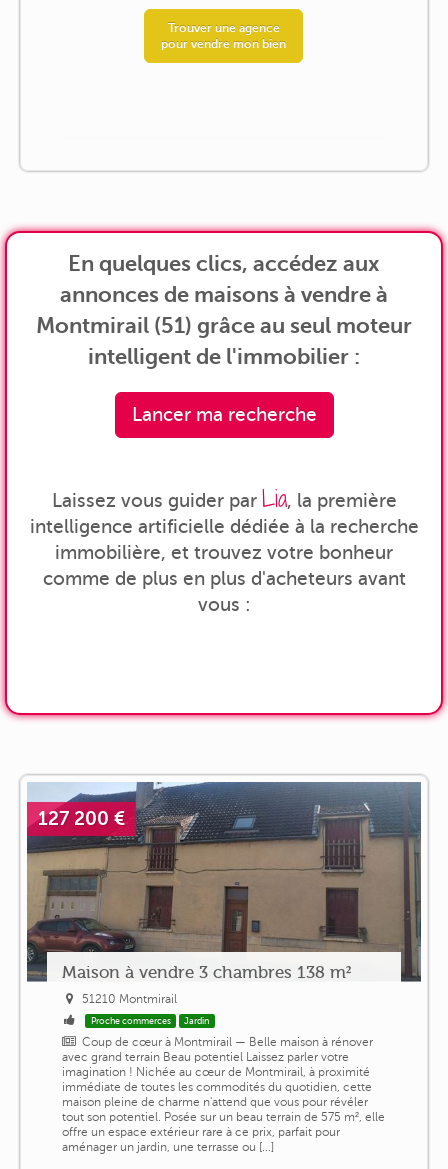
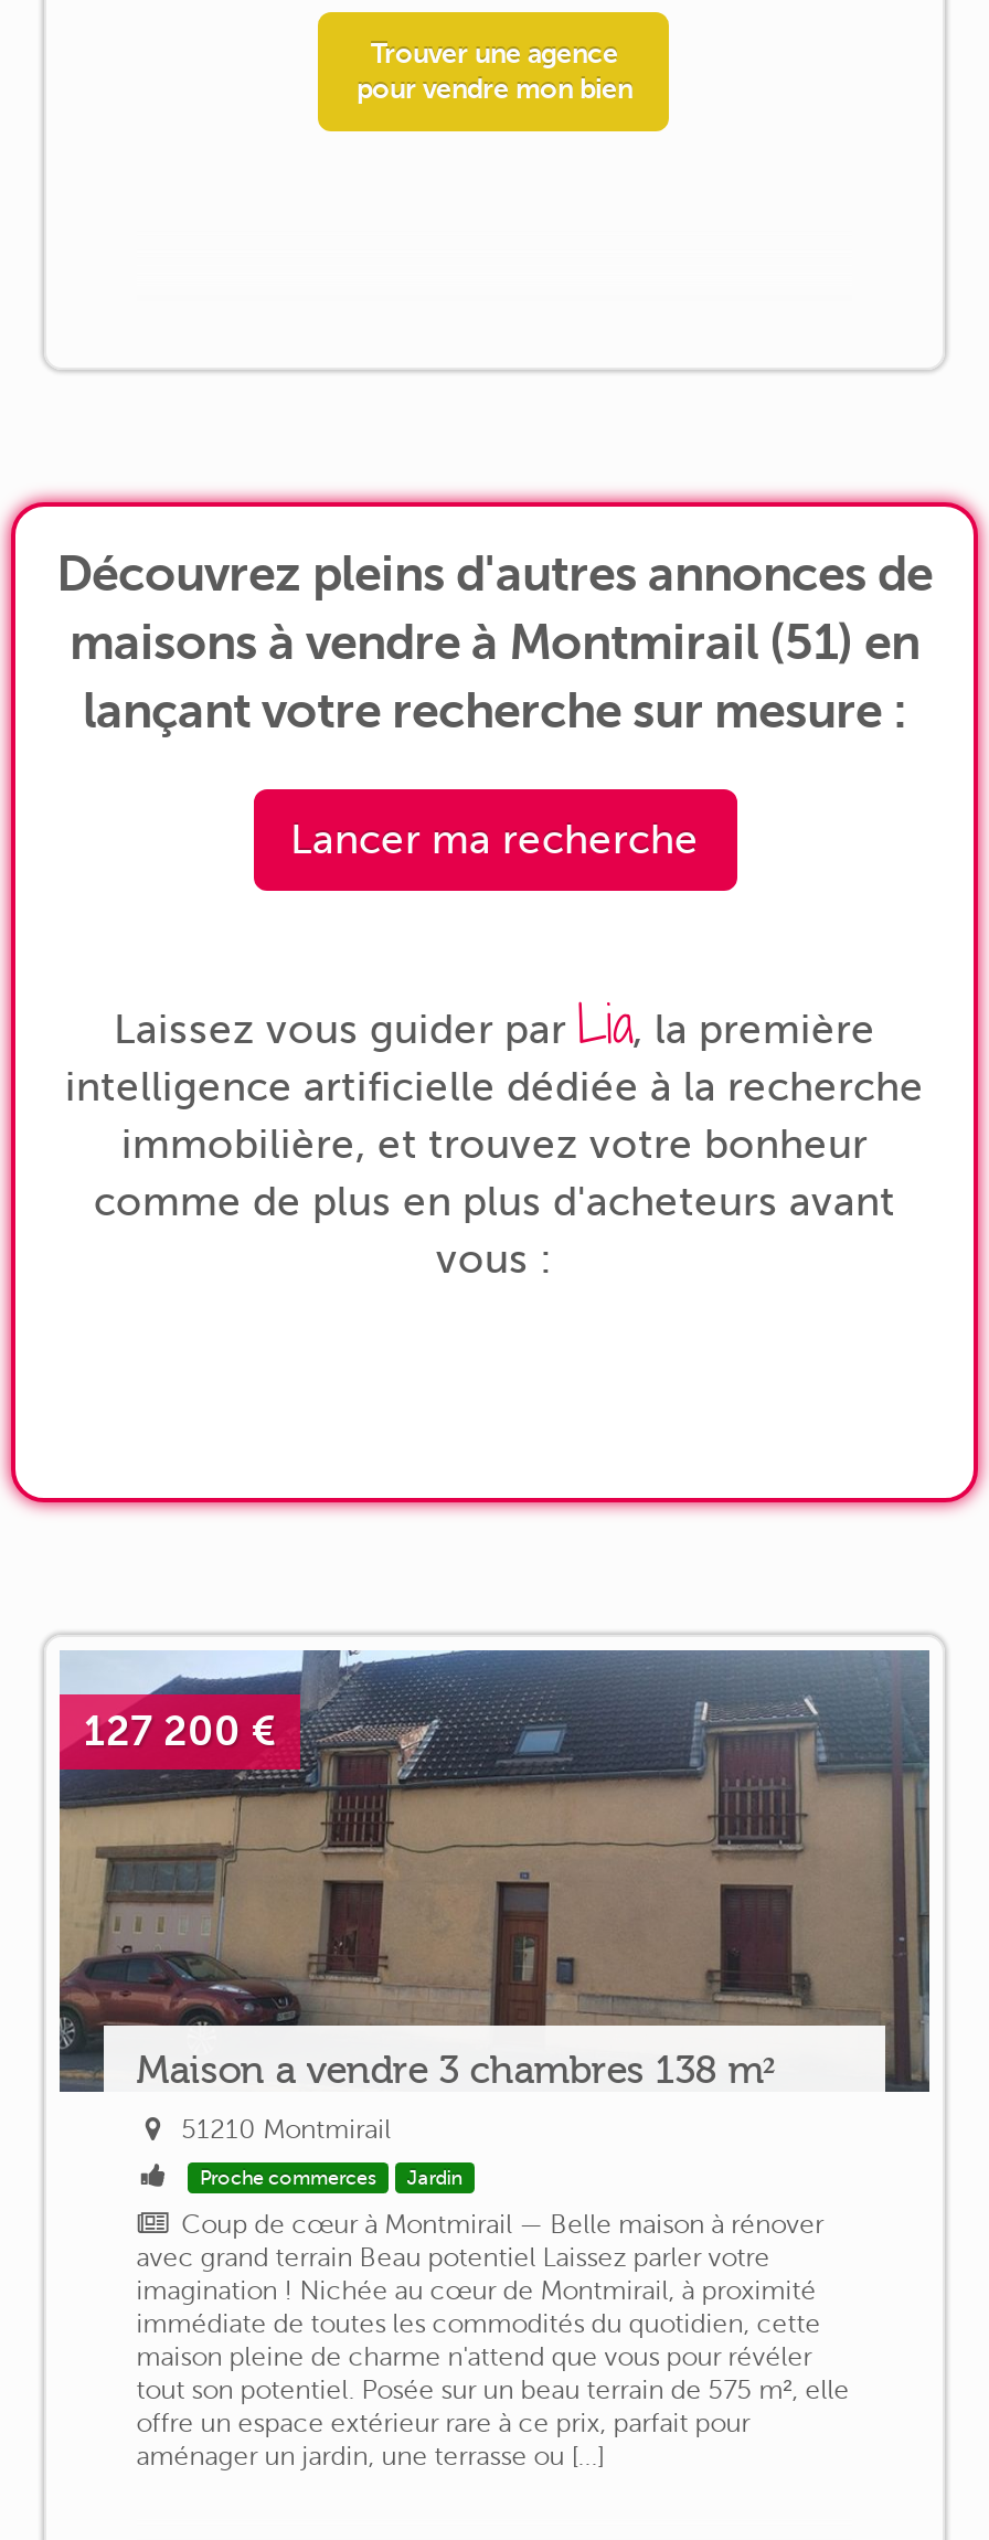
[36,251,412,369] En quelques clics, accédez aux | annonces de maisons à vendre à | Montmirail (51) grâce au seul moteur | intelligent de l'immobilier : -> [56,546,933,738] Découvrez pleins d'autres annonces de | maisons à vendre à Montmirail (51) en | lançant votre recherche sur mesure :
[62,962,351,982] Maison à vendre 3 chambres 138 m² -> [136,2047,774,2091] Maison a vendre 3 chambres 138 m²

